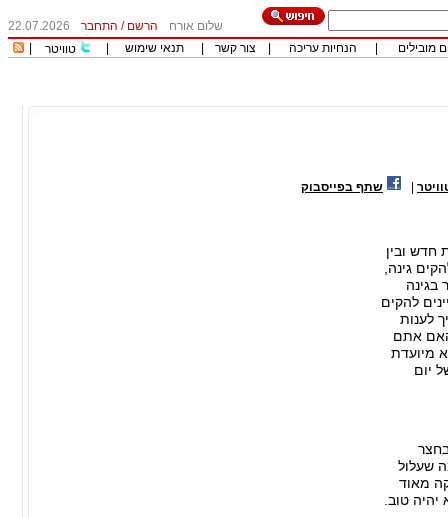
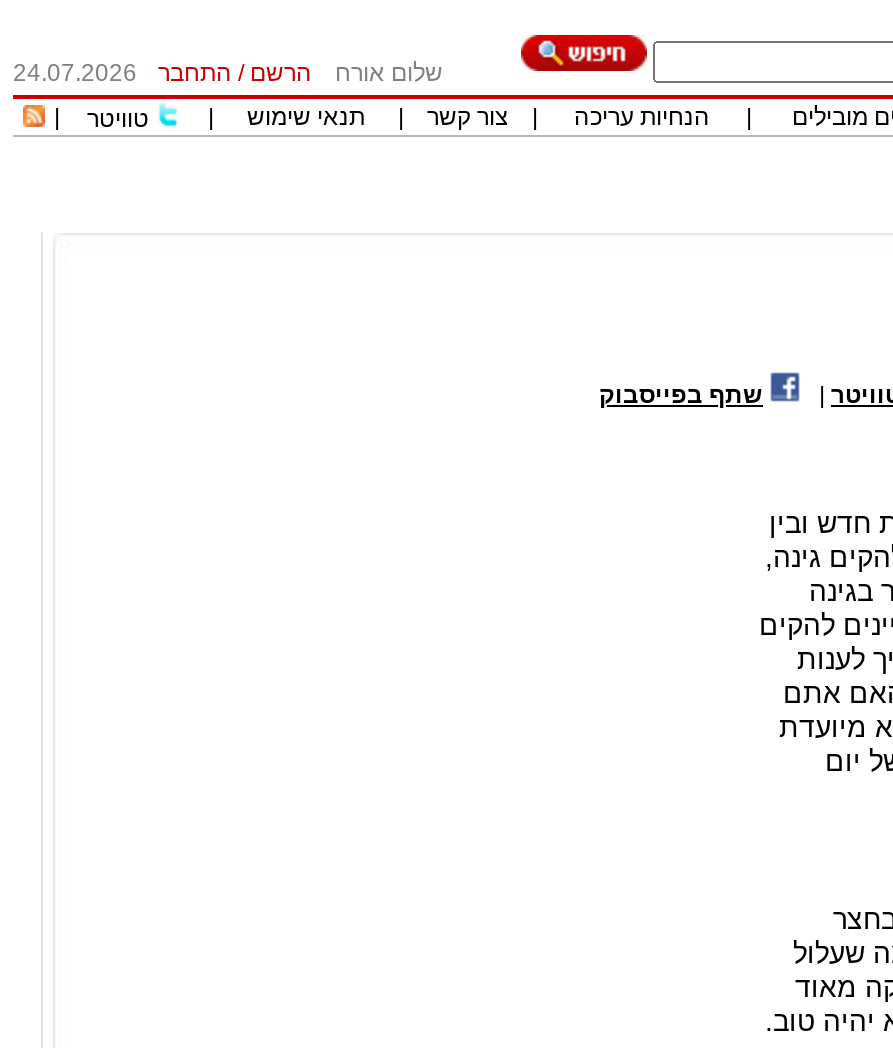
[8,19,223,33] שלום אורח הרשם / התחבר 22.07.2026 -> [13,59,443,87] שלום אורח הרשם / התחבר 24.07.2026

